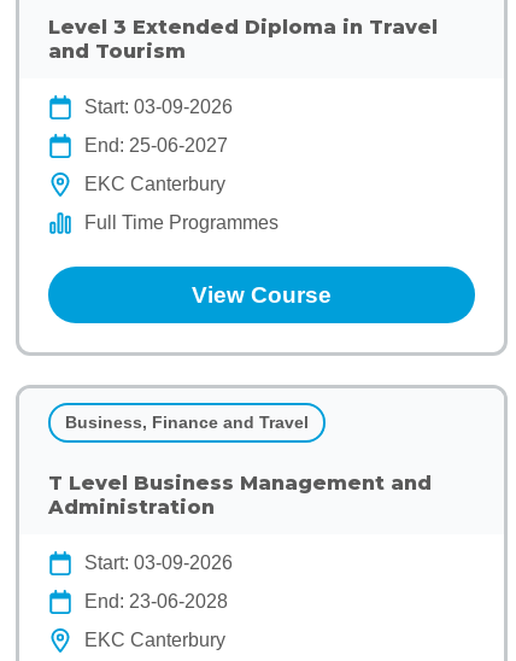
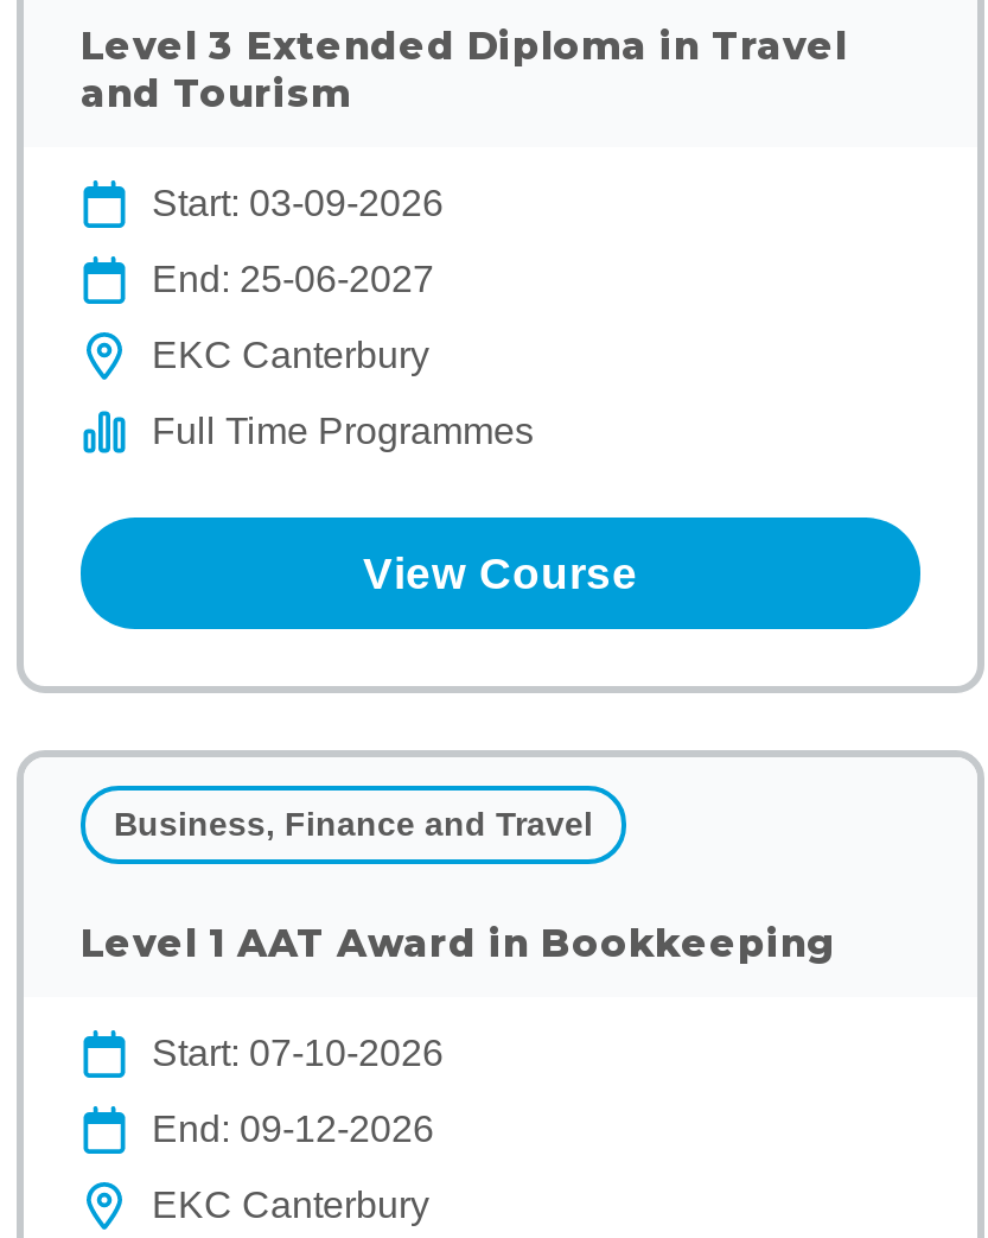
[48,472,432,519] T Level Business Management and | Administration -> [81,921,835,966] Level 1 AAT Award in Bookkeeping
[84,552,233,573] Start: 03-09-2026 -> [152,1033,444,1073] Start: 07-10-2026
[84,591,228,612] End: 23-06-2028 -> [152,1109,434,1149] End: 09-12-2026

